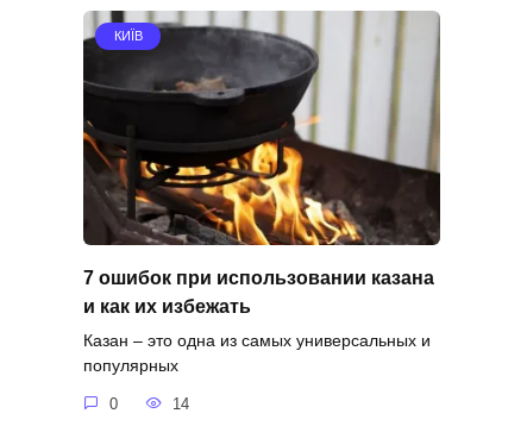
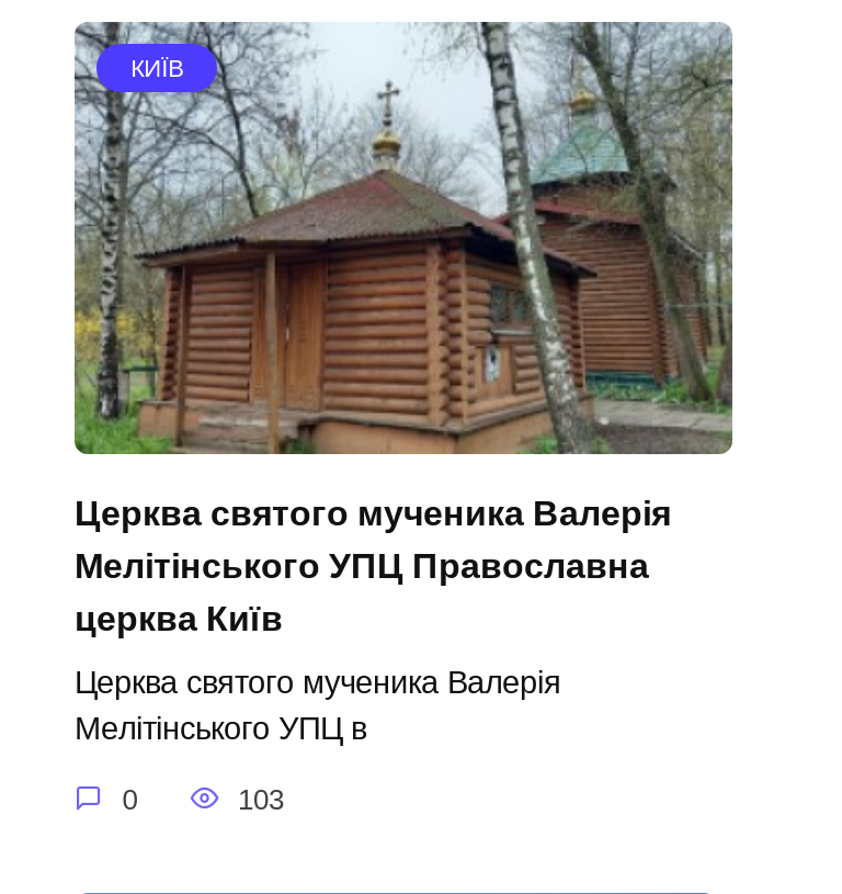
[82,10,441,317] [image] | 7 ошибок при использовании казана | и как их избежать -> [72,21,735,638] [image] | Церква святого мученика Валерія | Мелітінського УПЦ Православна | церква Київ
[83,331,431,375] Казан – это одна из самых универсальных и | популярных -> [75,665,561,746] Церква святого мученика Валерія | Мелітінського УПЦ в
[172,395,189,413] 14 -> [238,782,284,815] 103

